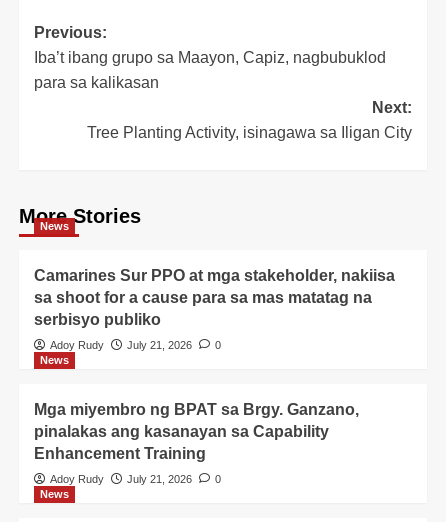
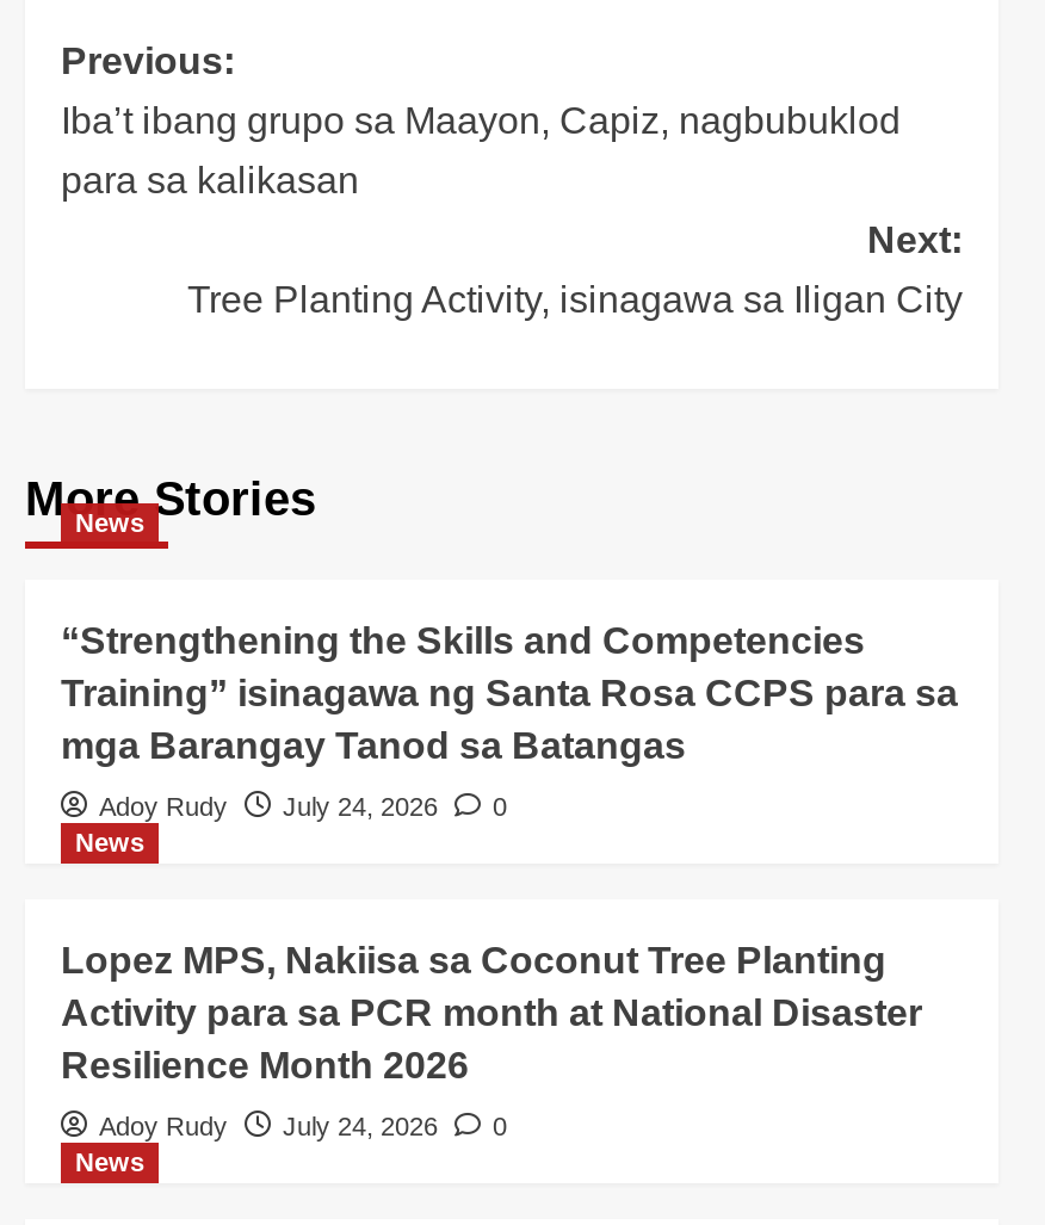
[34,267,395,328] Camarines Sur PPO at mga stakeholder, nakiisa | sa shoot for a cause para sa mas matatag na | serbisyo publiko -> [61,620,958,766] “Strengthening the Skills and Competencies | Training” isinagawa ng Santa Rosa CCPS para sa | mga Barangay Tanod sa Batangas
[50,339,221,351] Adoy Rudy July 21, 2026 0 -> [99,792,507,821] Adoy Rudy July 24, 2026 0
[34,401,359,462] Mga miyembro ng BPAT sa Brgy. Ganzano, | pinalakas ang kasanayan sa Capability | Enhancement Training -> [61,940,922,1085] Lopez MPS, Nakiisa sa Coconut Tree Planting | Activity para sa PCR month at National Disaster | Resilience Month 2026
[50,473,221,485] Adoy Rudy July 21, 2026 0 -> [99,1112,507,1140] Adoy Rudy July 24, 2026 0

